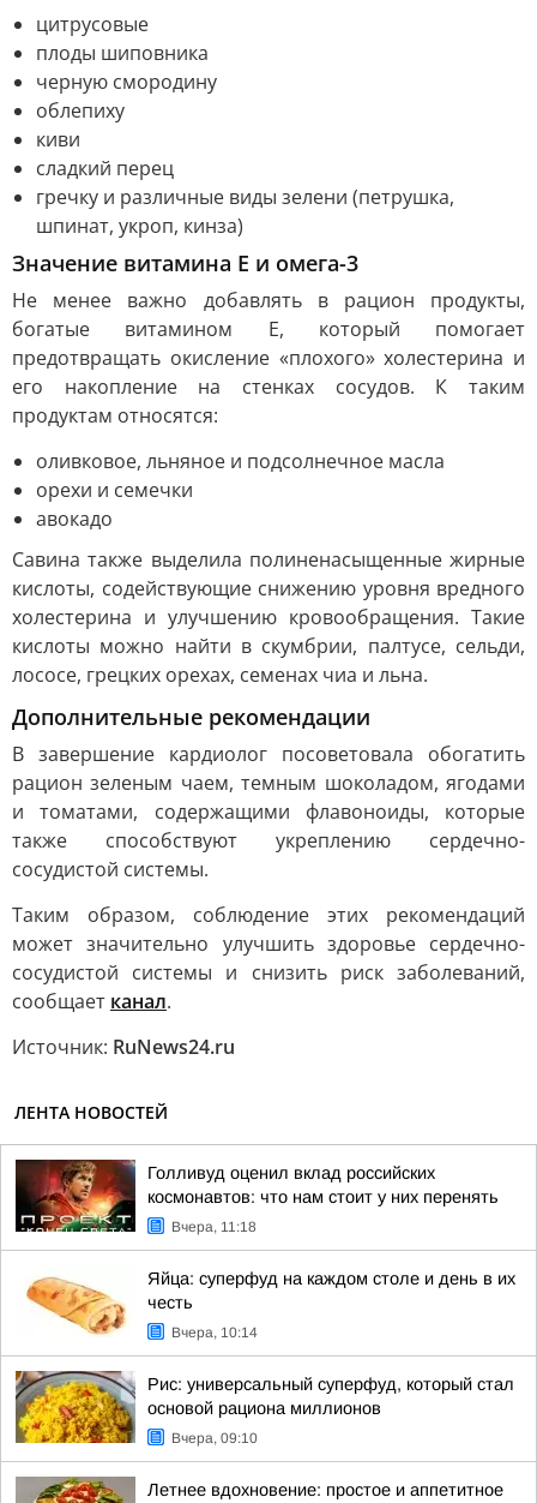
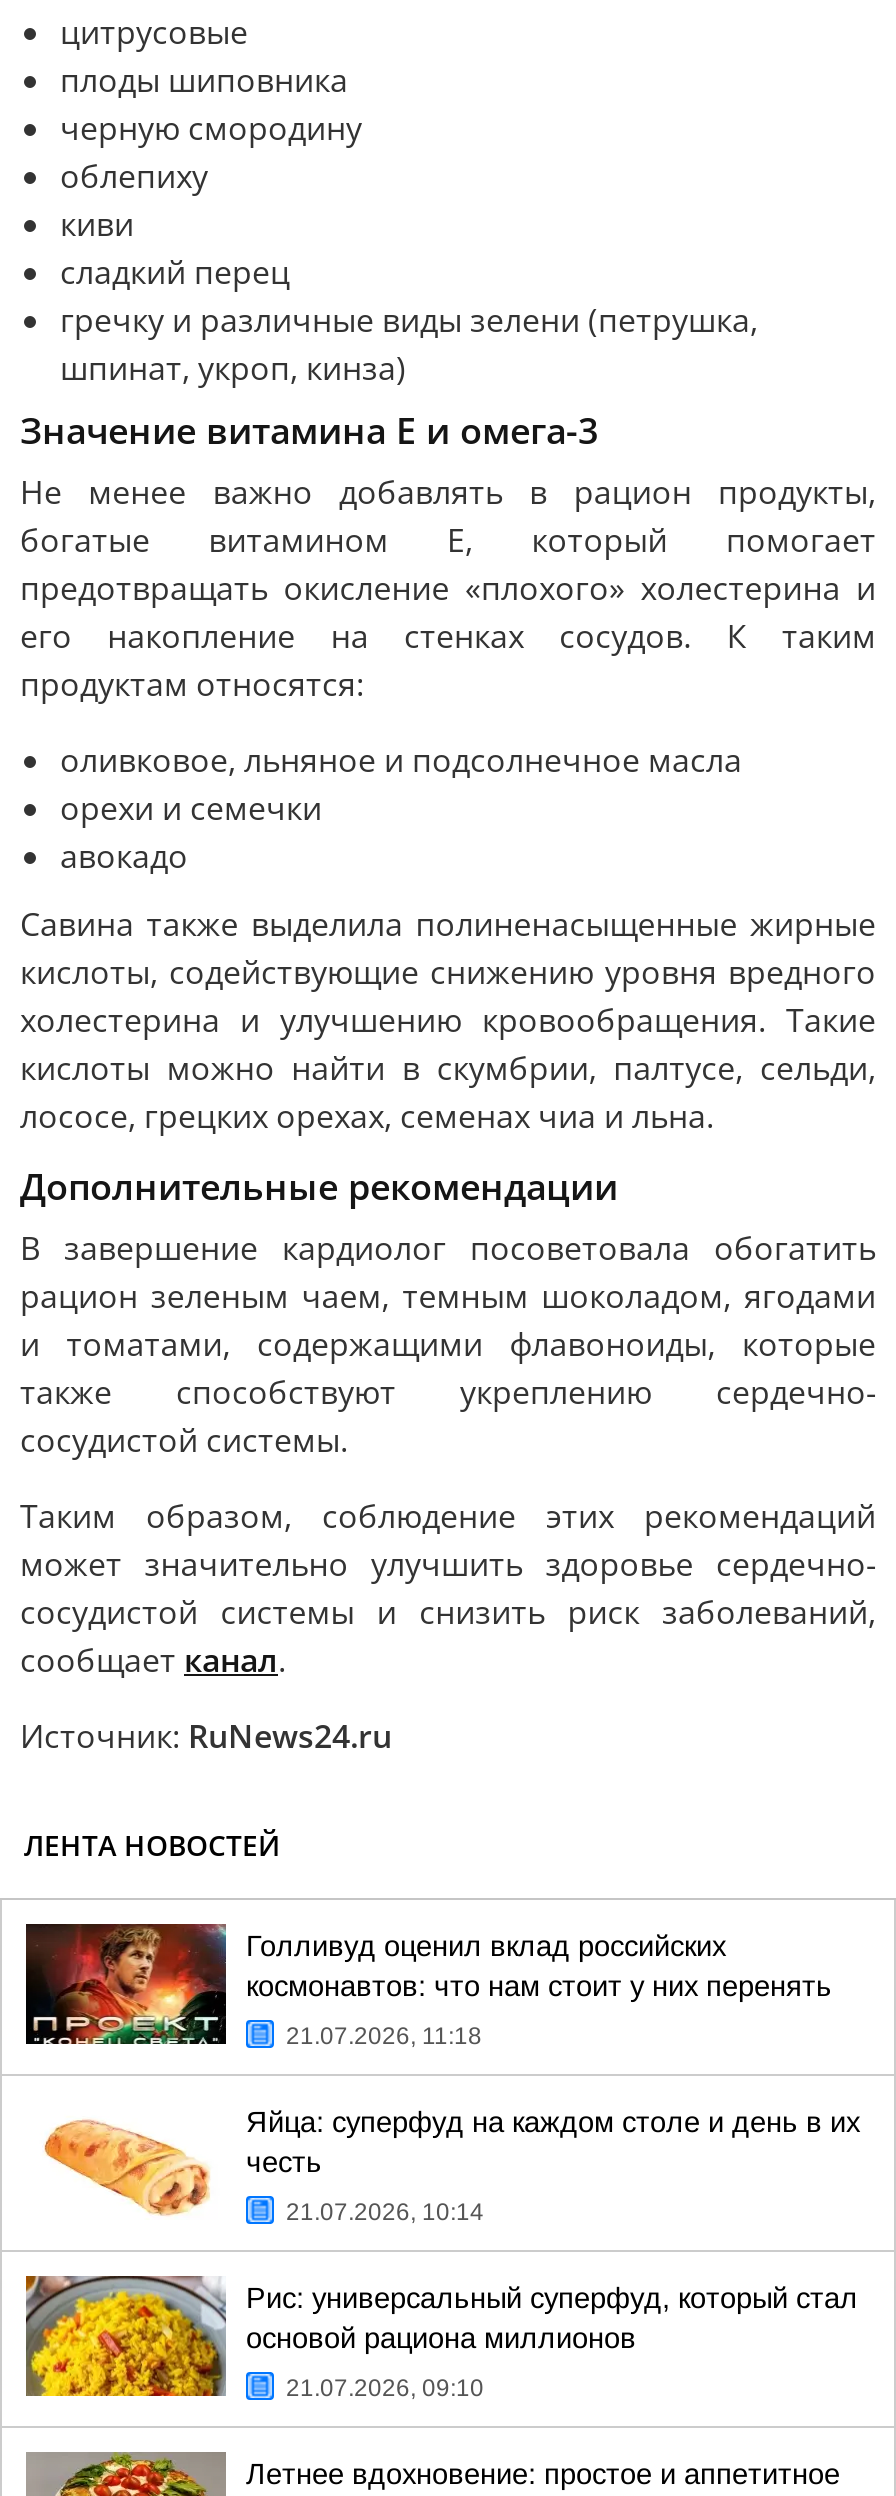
[171,1218,257,1235] Вчера, 11:18 -> [286,2022,482,2050] 21.07.2026, 11:18
[171,1324,258,1341] Вчера, 10:14 -> [286,2198,484,2226] 21.07.2026, 10:14
[171,1430,258,1447] Вчера, 09:10 -> [286,2374,484,2402] 21.07.2026, 09:10

